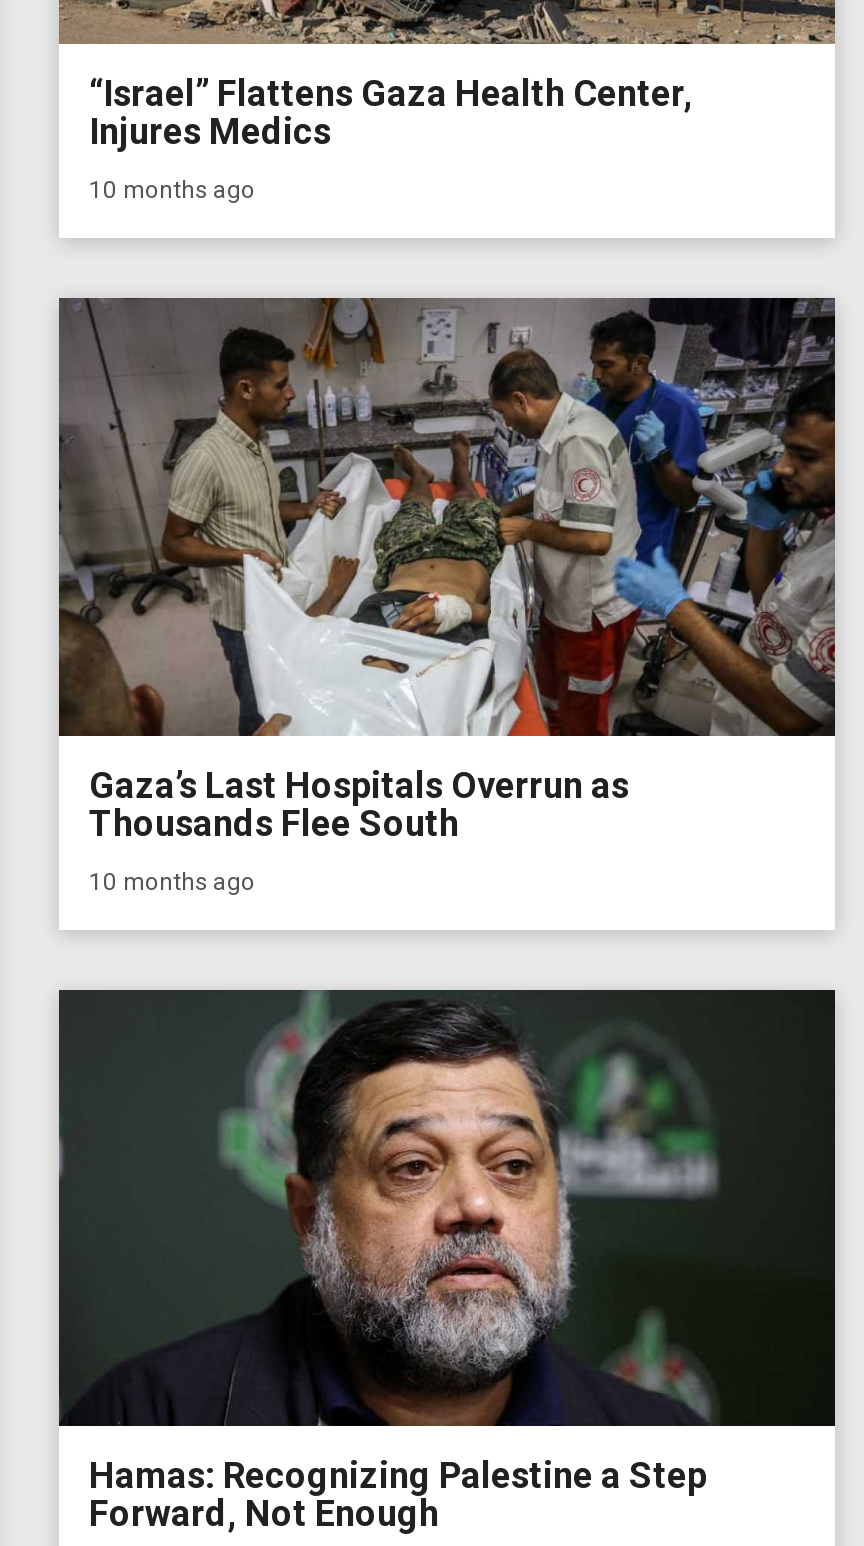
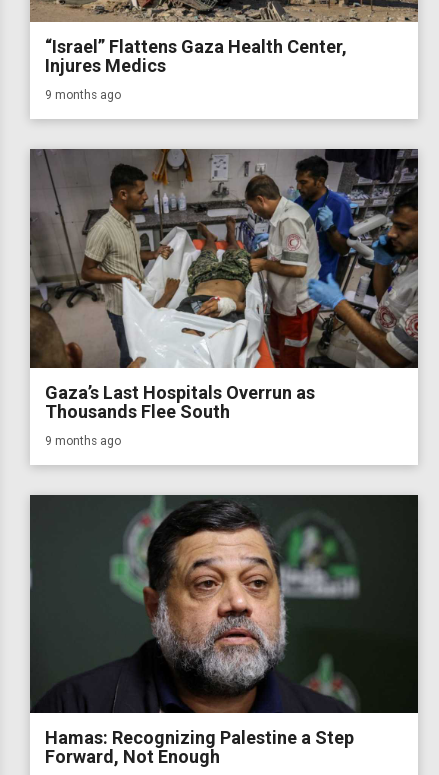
[89,176,255,204] 10 months ago -> [45,88,121,102] 9 months ago
[89,867,255,895] 10 months ago -> [45,433,121,447] 9 months ago

